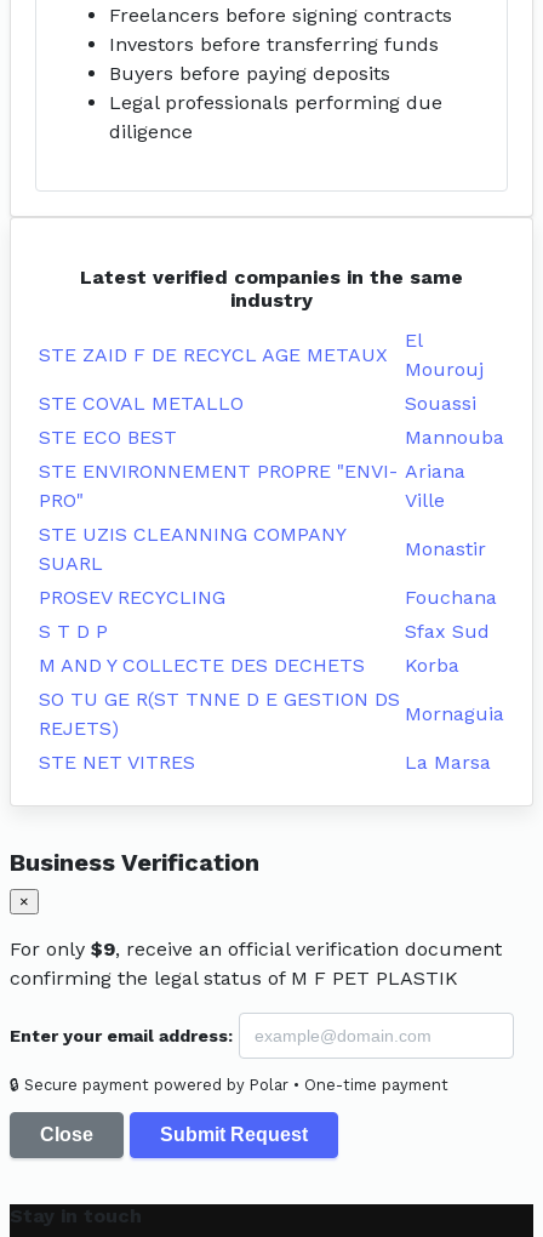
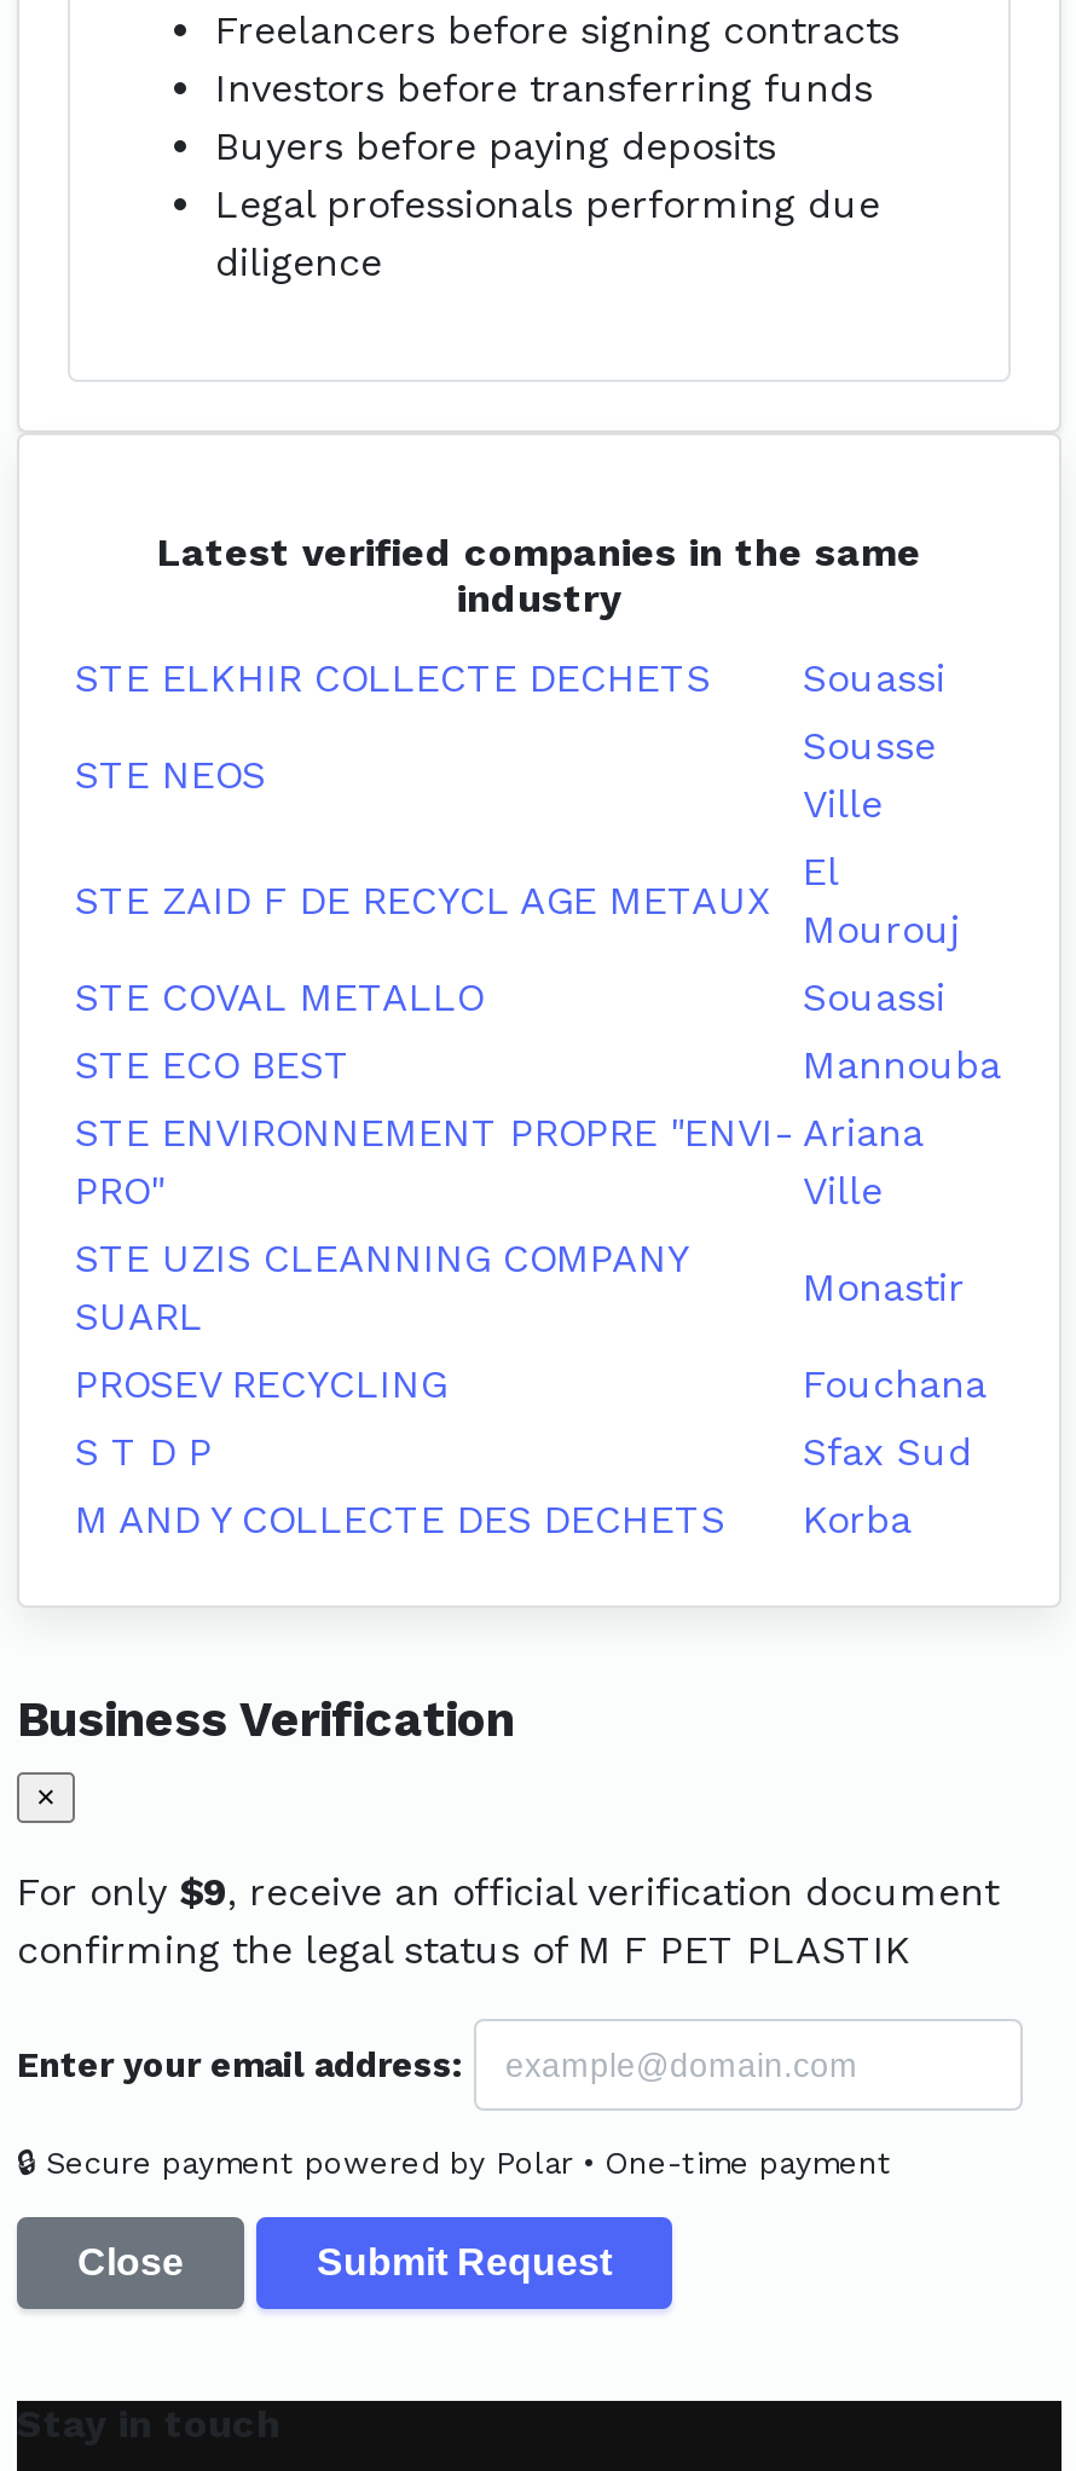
none -> [75,656,945,798] STE ELKHIR COLLECTE DECHETS | Souassi | STE NEOS
none -> [803,723,936,827] Sousse | Ville
moved [39,329,504,677] -> [75,849,1001,1543]: STE ZAID F DE RECYCL AGE METAUX | El | Mourouj | ... | M AND Y COLLECTE DES DECHETS | Korba
[39,688,400,740] SO TU GE R(ST TNNE D E GESTION DS | REJETS) -> none
[39,702,504,774] Mornaguia | STE NET VITRES | La Marsa -> none

